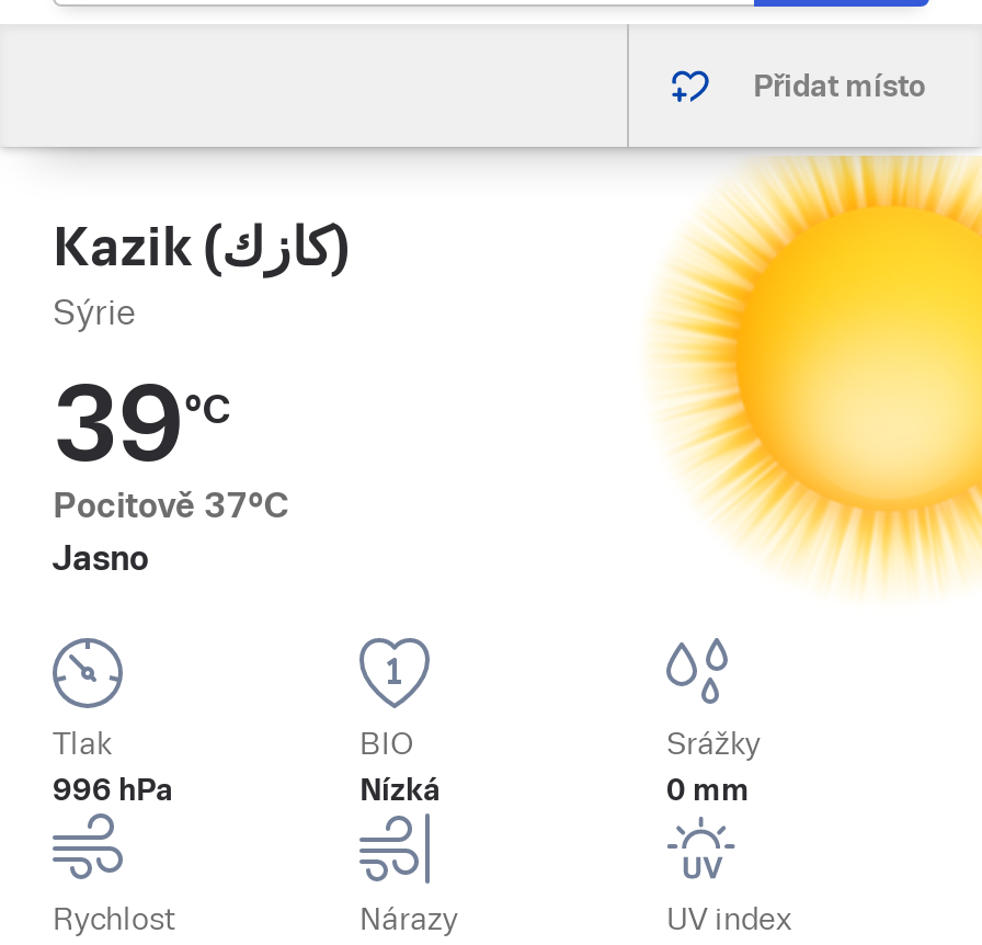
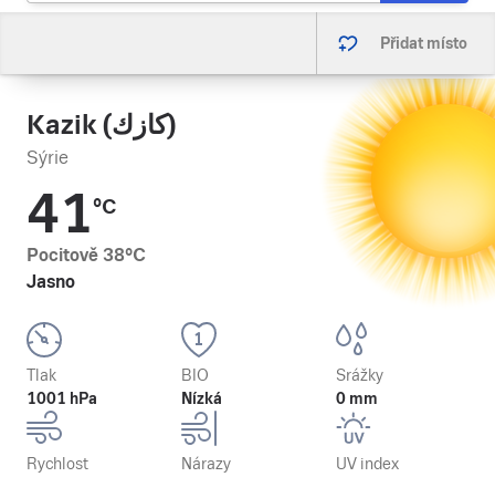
[53,364,230,485] 39°C -> [27,184,116,245] 41°C
[53,485,289,526] Pocitově 37°C -> [27,245,146,266] Pocitově 38°C
[53,772,173,807] 996 hPa -> [27,390,97,407] 1001 hPa

